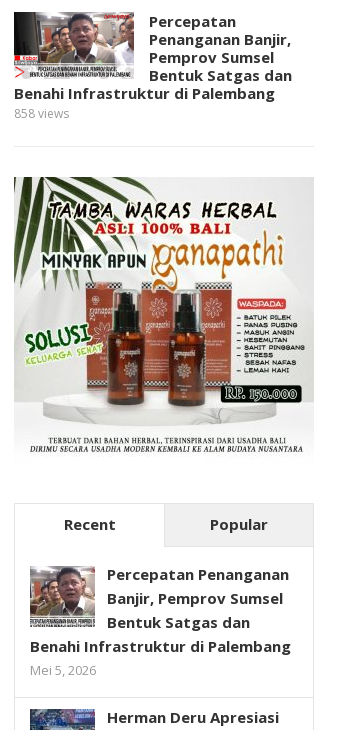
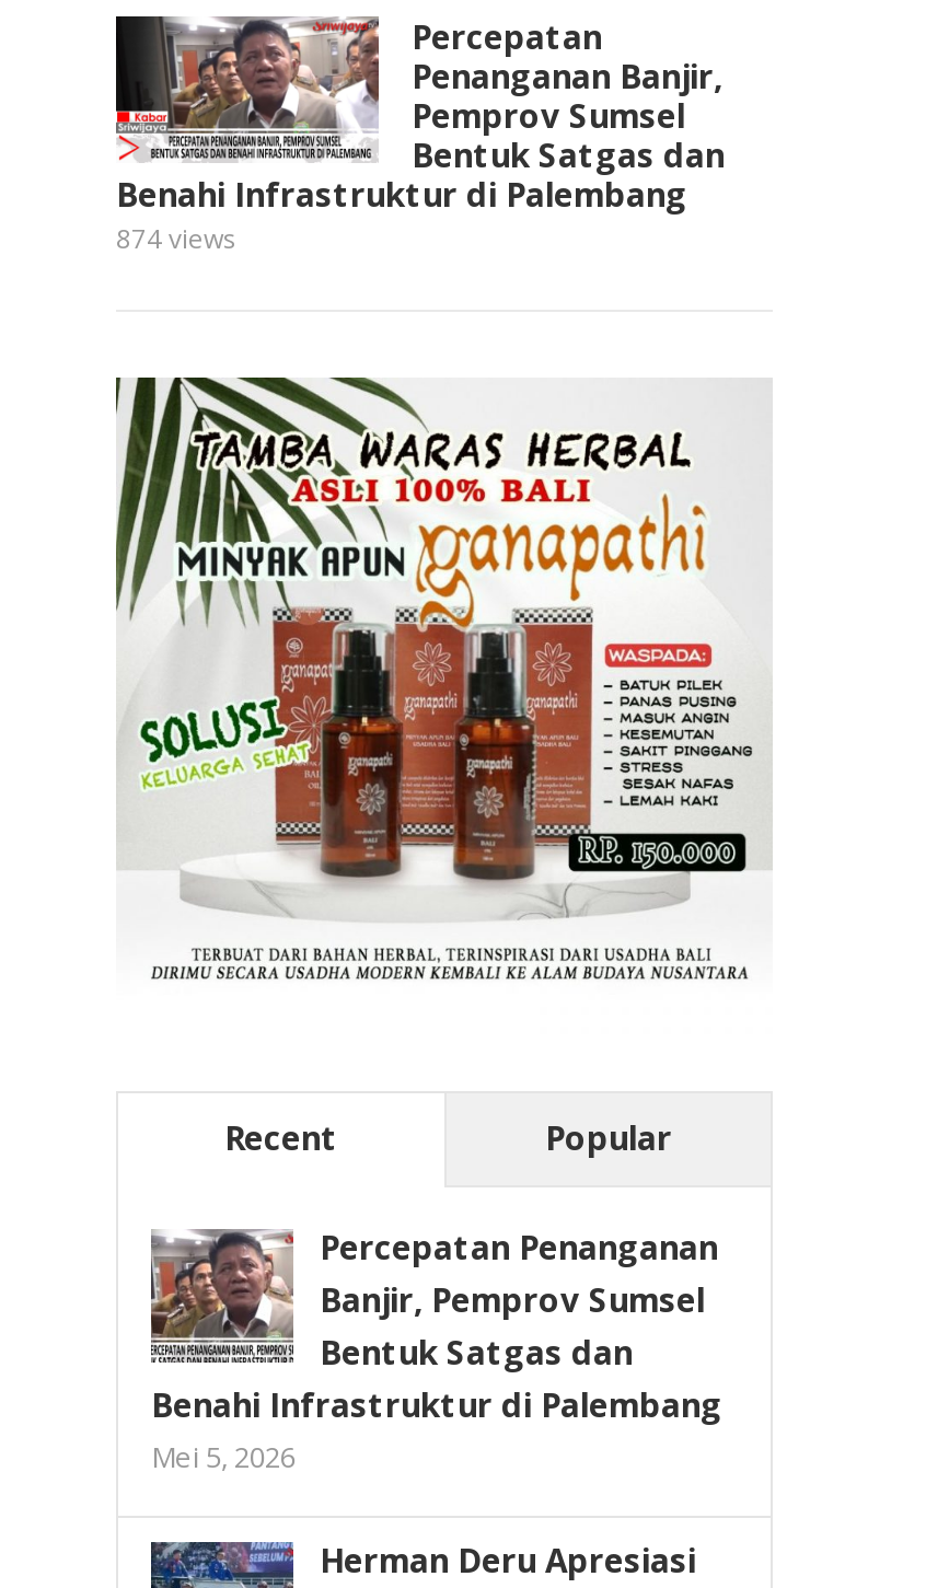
[14,105,69,122] 858 views -> [116,219,236,256] 874 views

